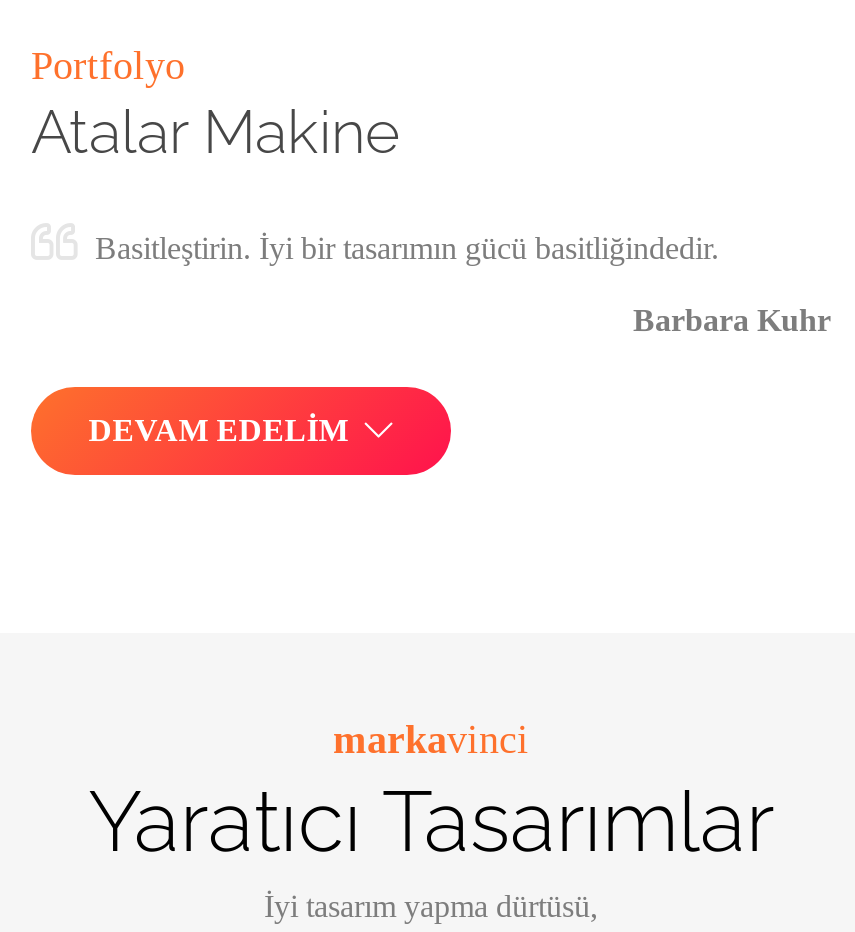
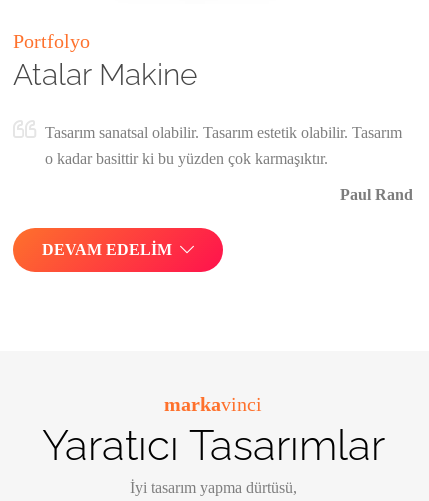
[95,230,831,337] Basitleştirin. İyi bir tasarımın gücü basitliğindedir. | Barbara Kuhr -> [45,124,413,203] Tasarım sanatsal olabilir. Tasarım estetik olabilir. Tasarım | o kadar basittir ki bu yüzden çok karmaşıktır. | Paul Rand

